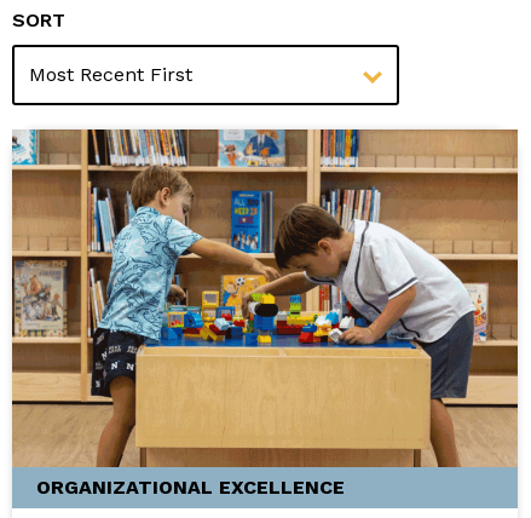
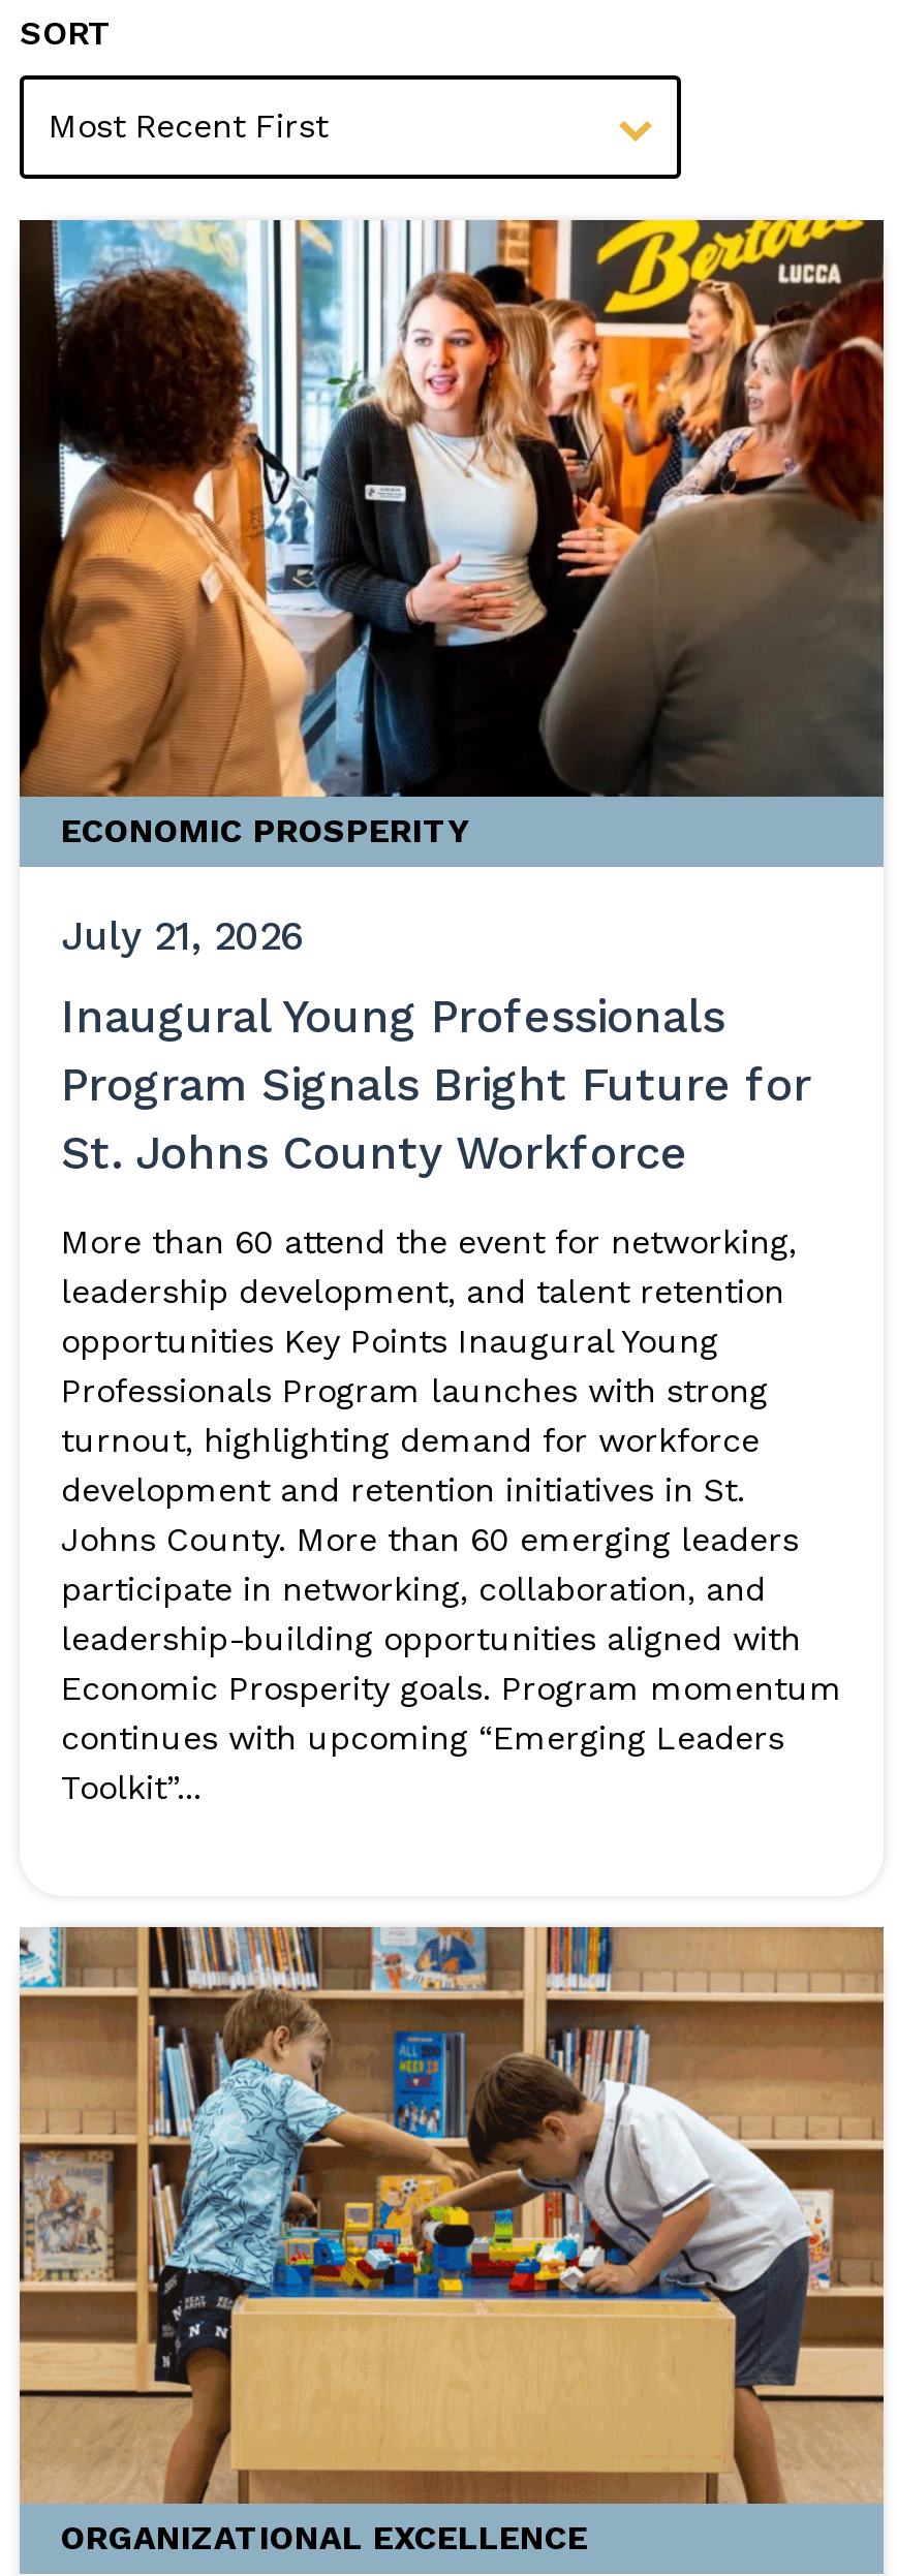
none -> [18,218,886,1807] [image] | ECONOMIC PROSPERITY | July 21, 2026 | Inaugural Young Professionals | Program Signals Bright Future for | St. Johns County Workforce | More than 60 attend the event for networking, | leadership development, and talent retention | opportunities Key Points Inaugural Young | Professionals Program launches with strong | turnout, highlighting demand for workforce | development and retention initiatives in St. | Johns County. More than 60 emerging leaders | participate in networking, collaboration, and | leadership-building opportunities aligned with | Economic Prosperity goals. Program momentum | continues with upcoming “Emerging Leaders | Toolkit”...

